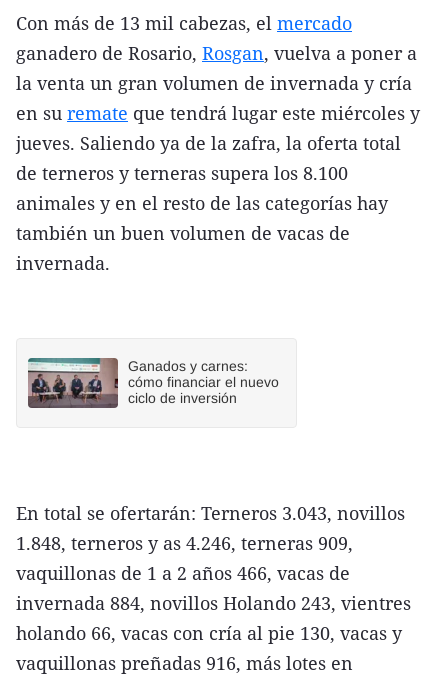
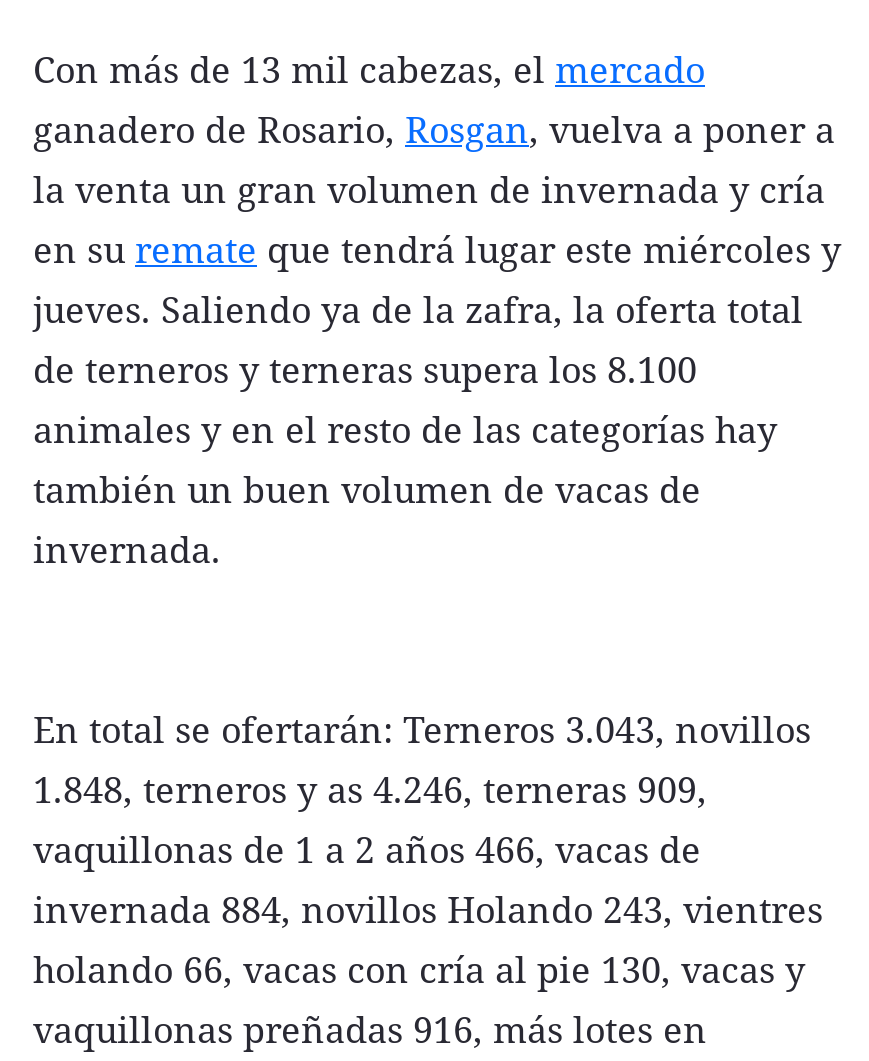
[26,356,279,410] [image] | Ganados y carnes: | cómo financiar el nuevo | ciclo de inversión -> none

